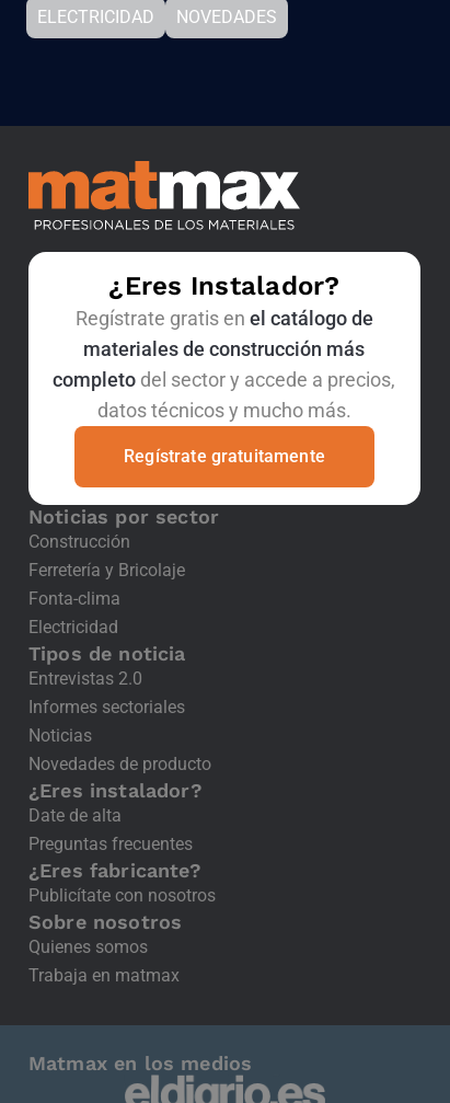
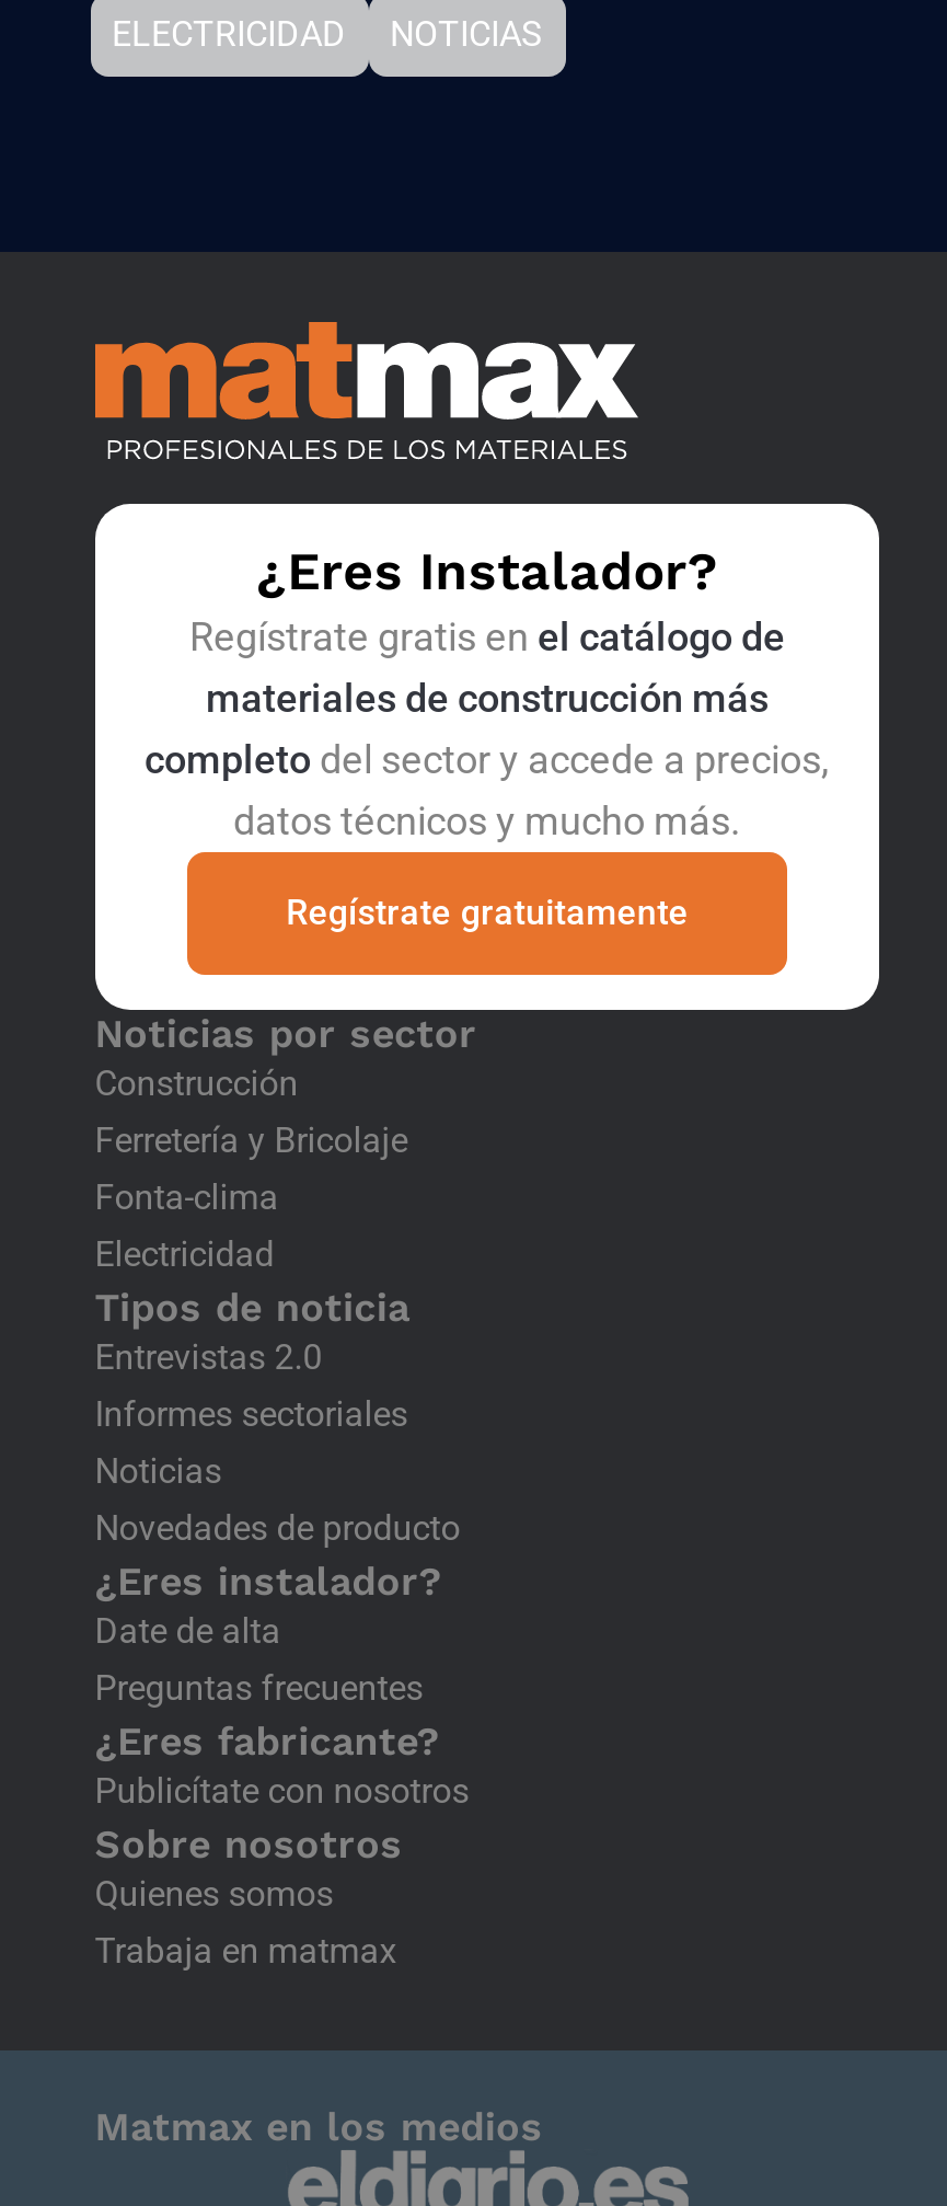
[176,7,276,27] NOVEDADES -> [390,13,543,55] NOTICIAS

